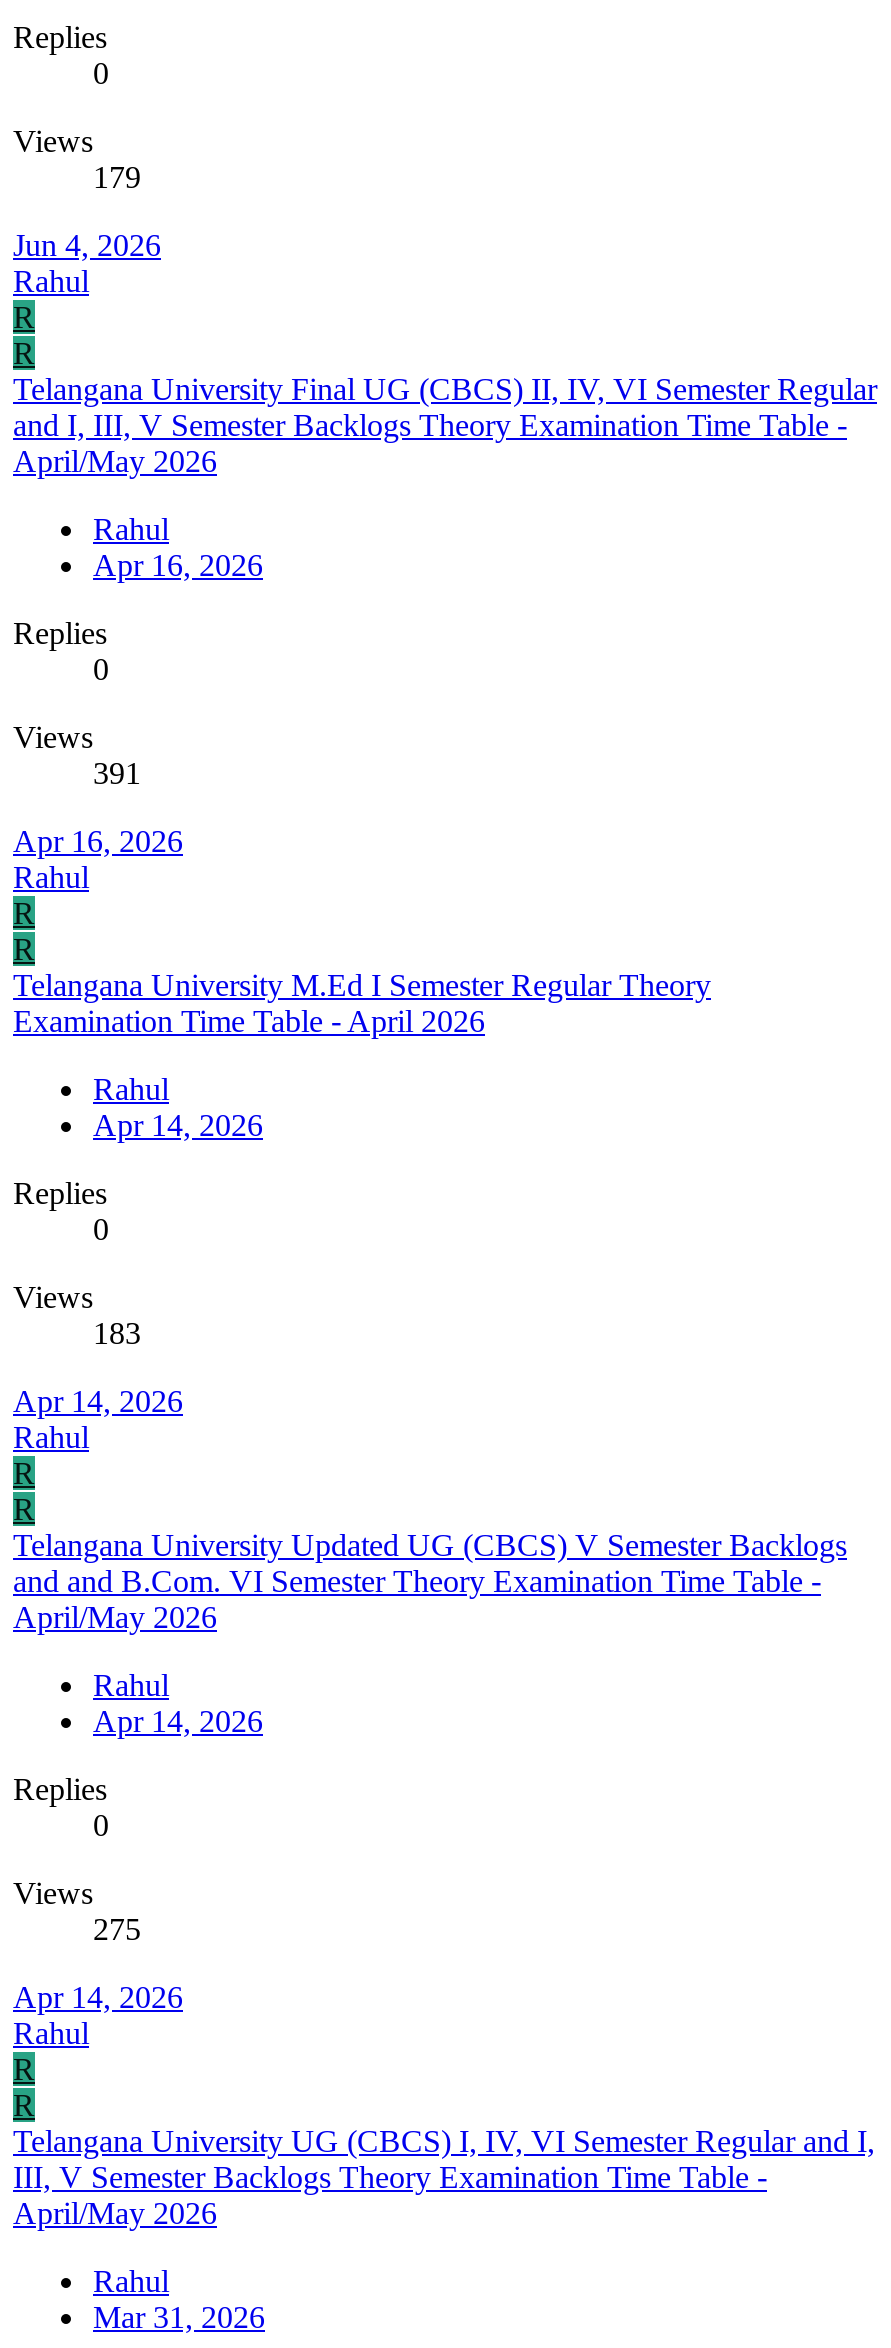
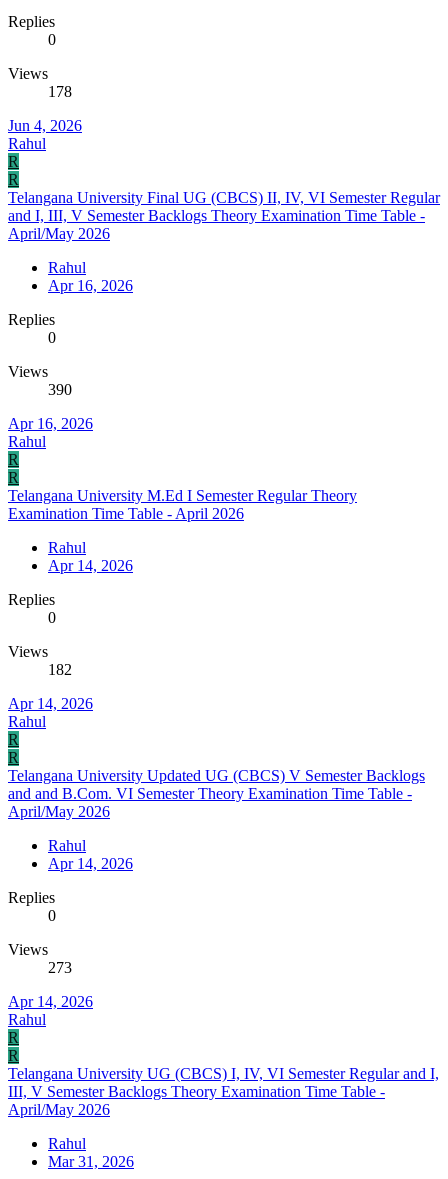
[93,160,141,194] 179 -> [48,83,72,100] 178
[93,756,141,790] 391 -> [48,381,72,398] 390
[93,1316,141,1350] 183 -> [48,661,72,678] 182
[93,1912,141,1946] 275 -> [48,959,72,976] 273

